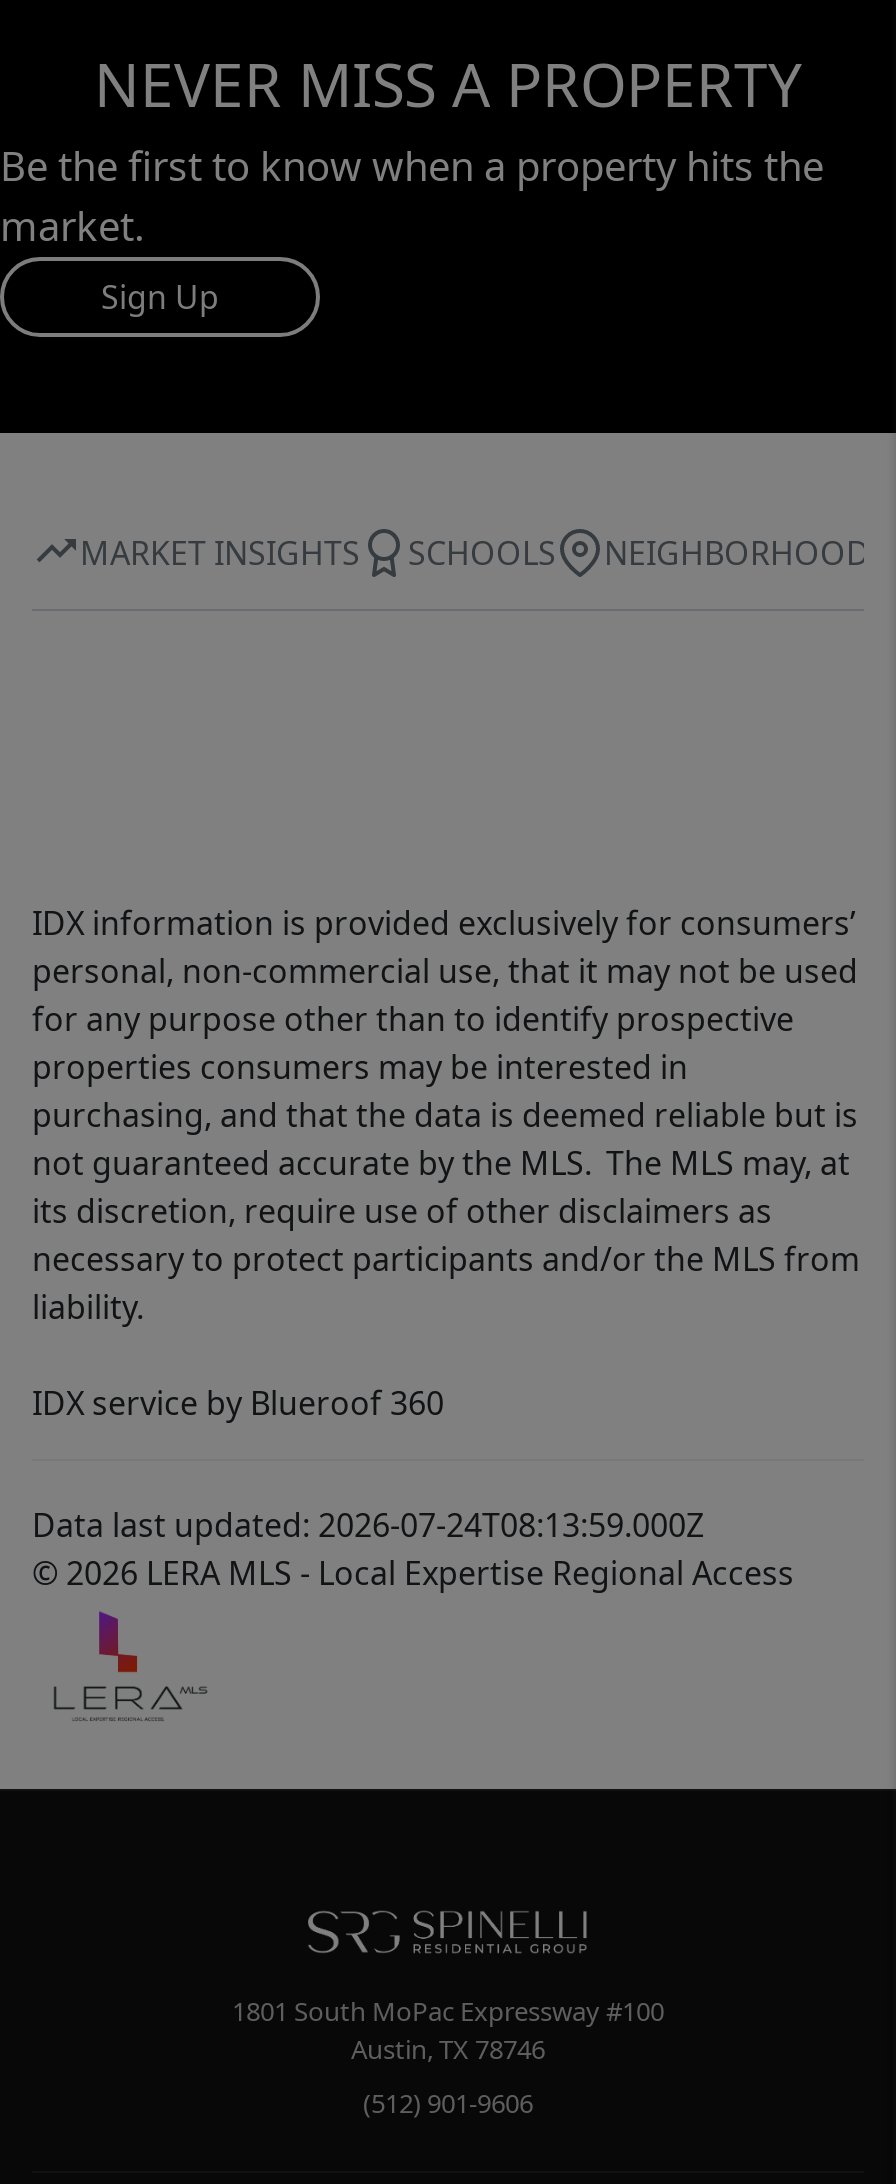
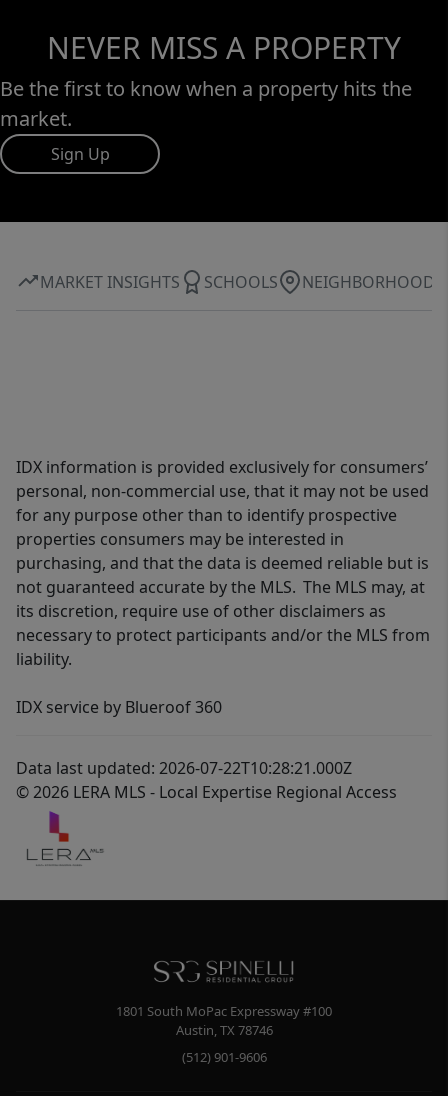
[32,1503,704,1547] Data last updated: 2026-07-24T08:13:59.000Z -> [16,757,352,779] Data last updated: 2026-07-22T10:28:21.000Z

